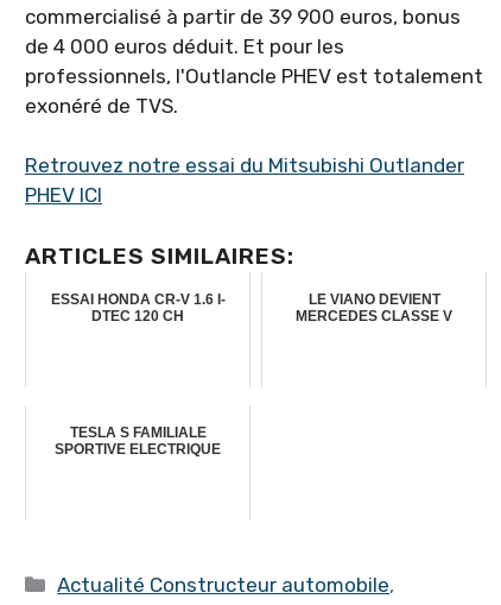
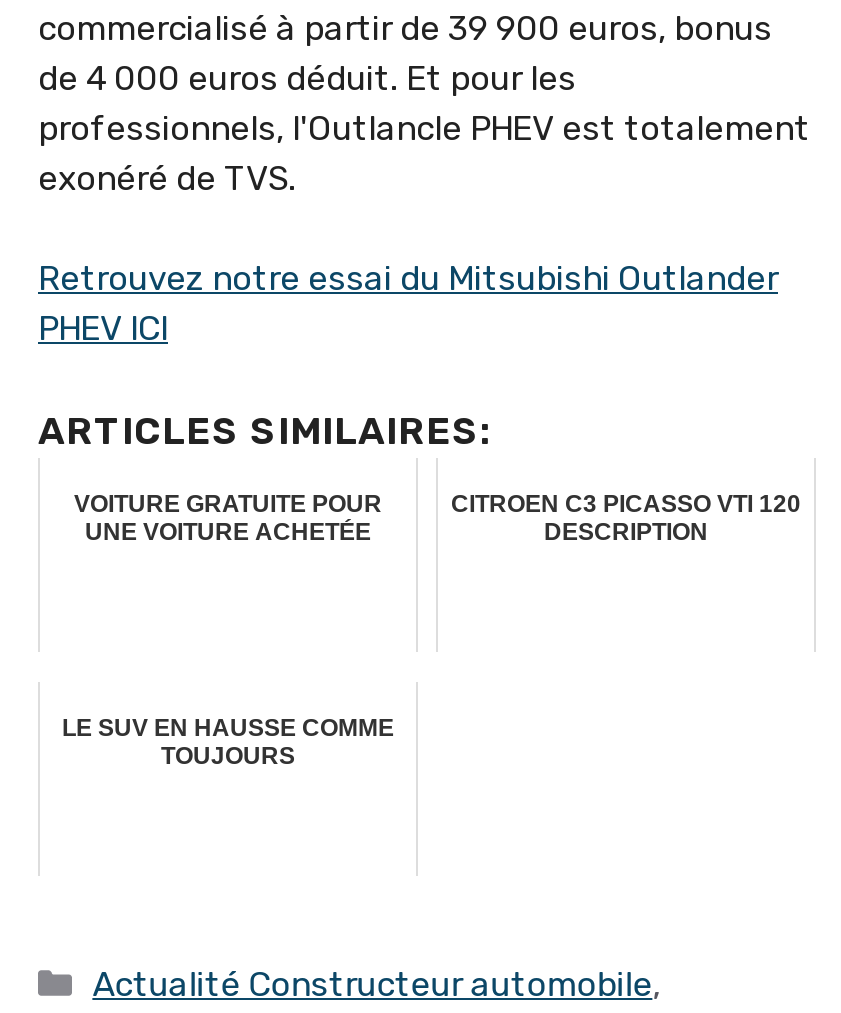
[50,291,225,324] ESSAI HONDA CR-V 1.6 I- | DTEC 120 CH -> [74,489,382,545] VOITURE GRATUITE POUR | UNE VOITURE ACHETÉE
[296,291,452,324] LE VIANO DEVIENT | MERCEDES CLASSE V -> [451,489,801,545] CITROEN C3 PICASSO VTI 120 | DESCRIPTION
[55,424,221,457] TESLA S FAMILIALE | SPORTIVE ELECTRIQUE -> [62,713,394,769] LE SUV EN HAUSSE COMME | TOUJOURS

